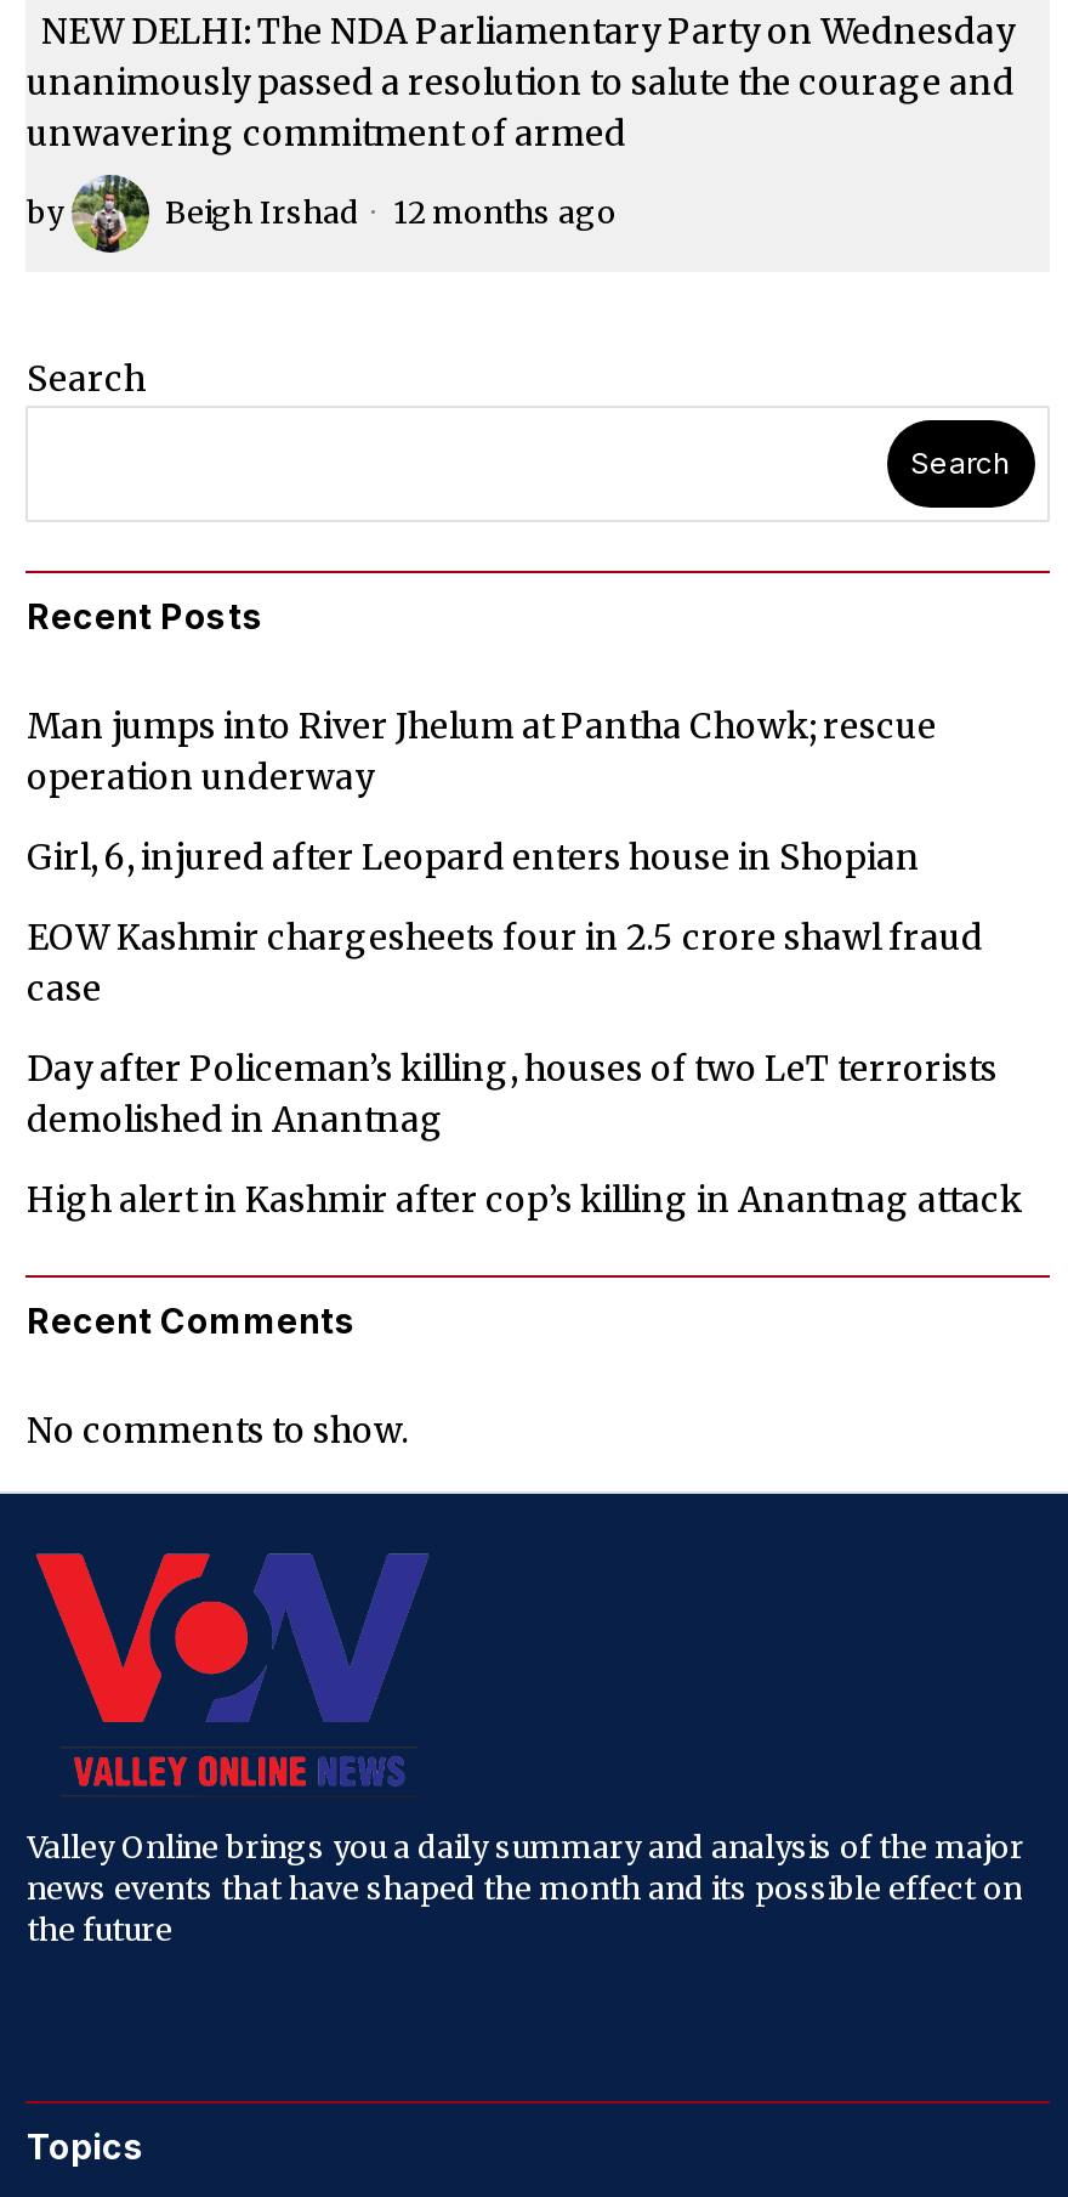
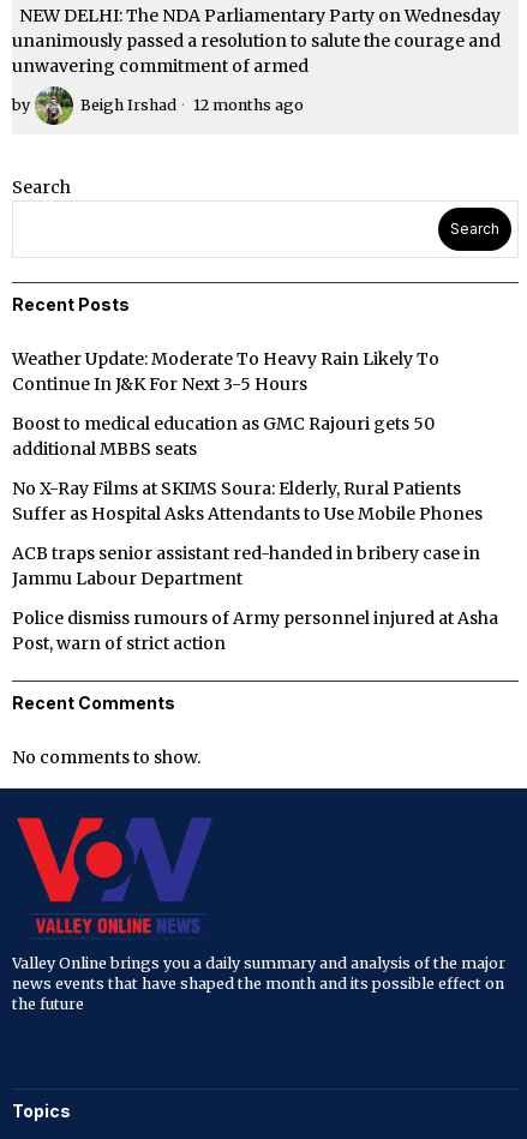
[26,704,937,799] Man jumps into River Jhelum at Pantha Chowk; rescue | operation underway -> [12,348,440,395] Weather Update: Moderate To Heavy Rain Likely To | Continue In J&K For Next 3-5 Hours
[26,835,920,879] Girl, 6, injured after Leopard enters house in Shopian -> [12,413,435,460] Boost to medical education as GMC Rajouri gets 50 | additional MBBS seats
[26,915,983,1010] EOW Kashmir chargesheets four in 2.5 crore shawl fraud | case -> [12,478,483,524] No X-Ray Films at SKIMS Soura: Elderly, Rural Patients | Suffer as Hospital Asks Attendants to Use Mobile Phones
[26,1047,997,1141] Day after Policeman’s killing, houses of two LeT terrorists | demolished in Anantnag -> [12,542,481,589] ACB traps senior assistant red-handed in bribery case in | Jammu Labour Department
[26,1178,1022,1222] High alert in Kashmir after cop’s killing in Anantnag attack -> [12,607,499,654] Police dismiss rumours of Army personnel injured at Asha | Post, warn of strict action

